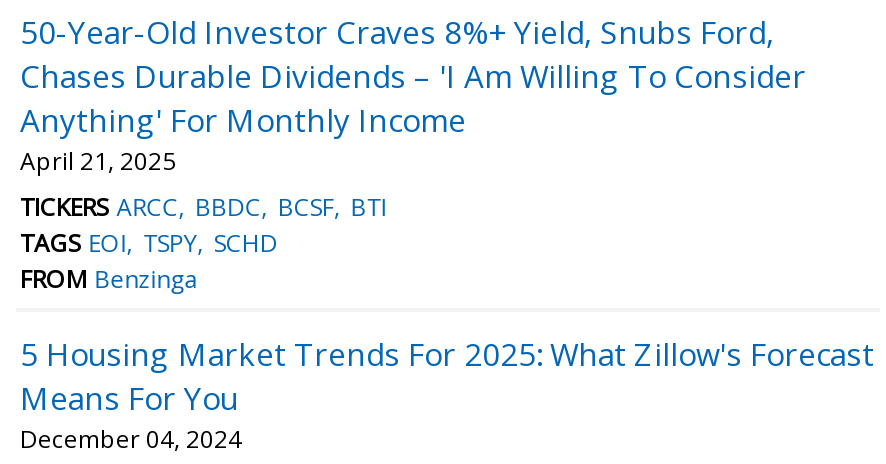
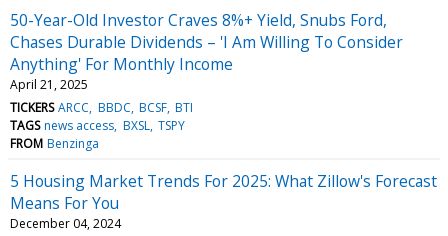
[20,226,278,260] TAGS EOI TSPY SCHD -> [10,117,185,134] TAGS news access BXSL TSPY

